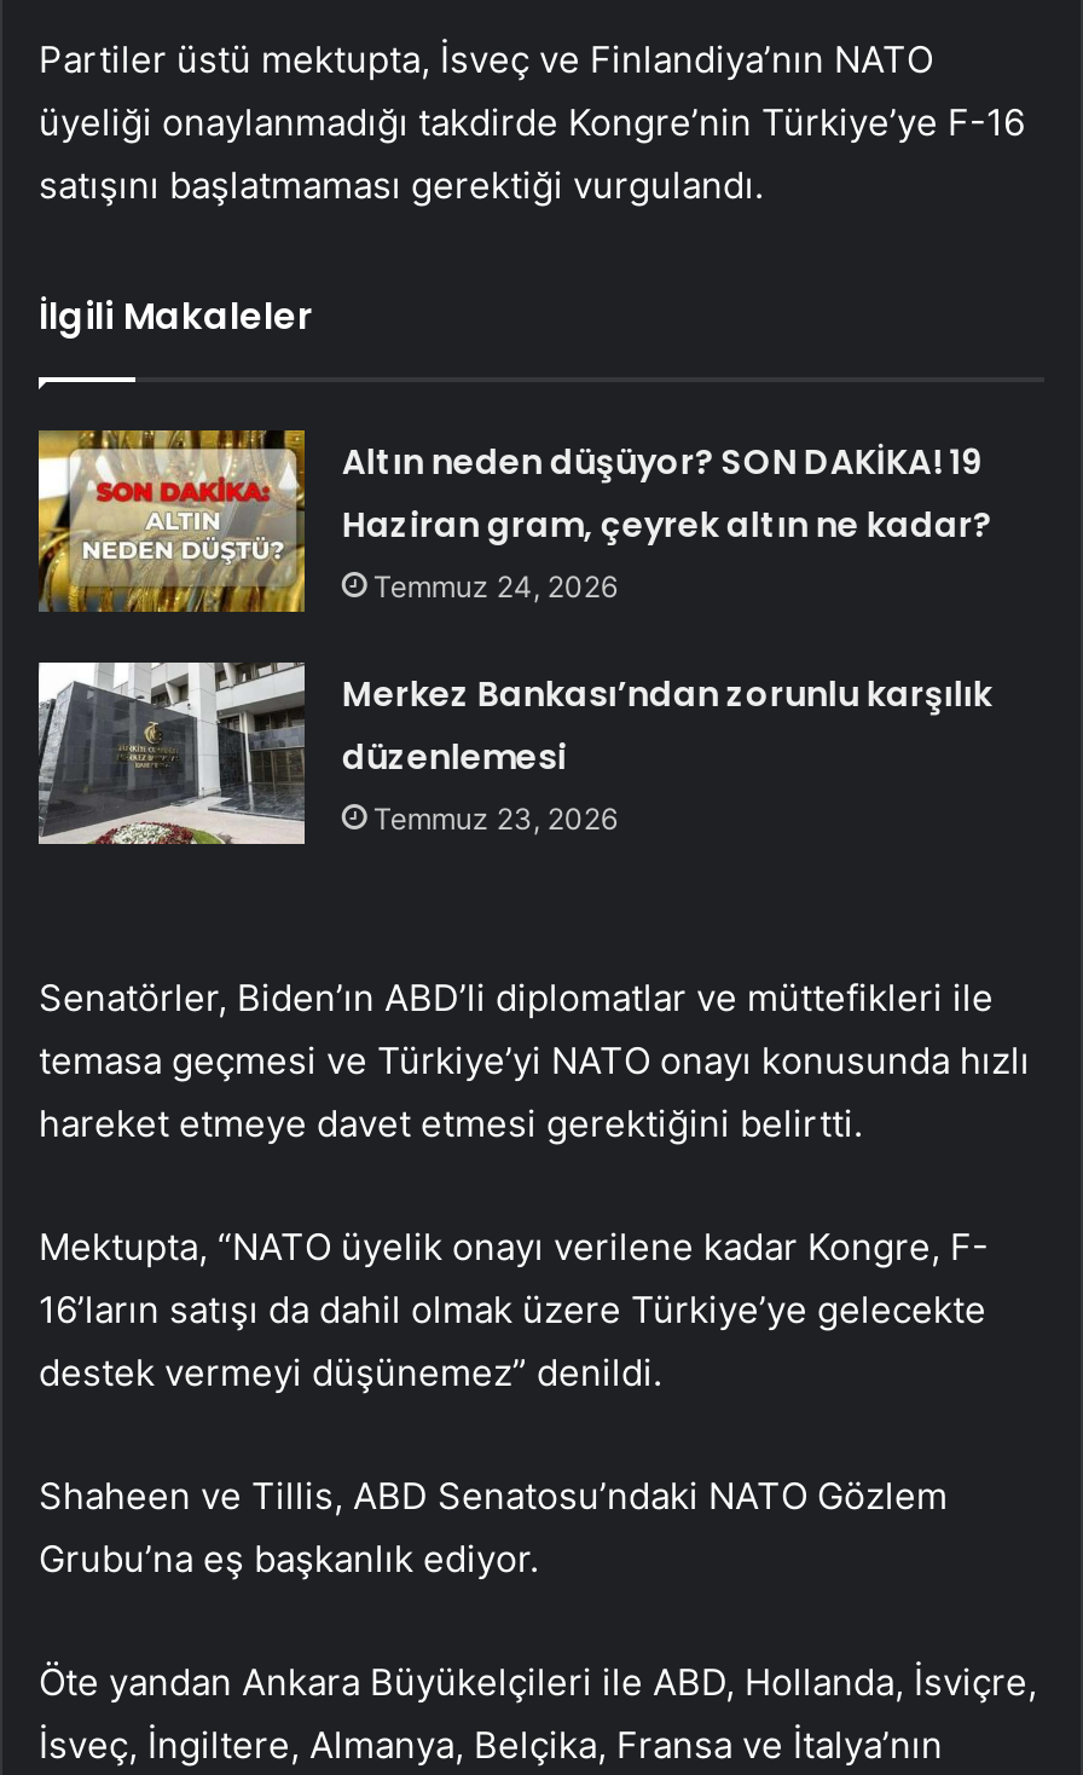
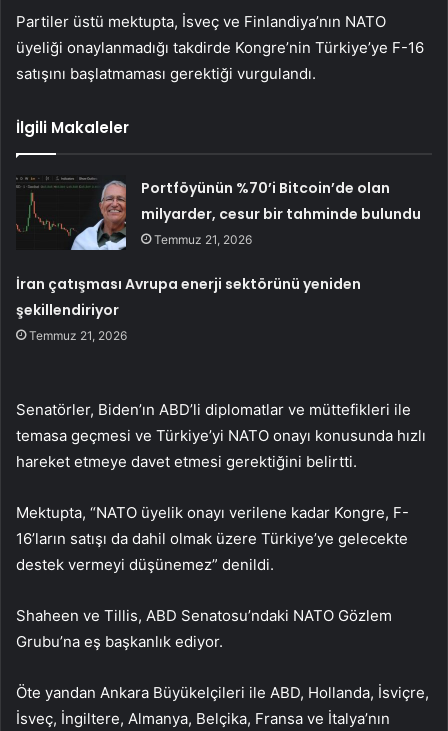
[36,428,992,614] [image] | Altın neden düşüyor? SON DAKİKA! 19 | Haziran gram, çeyrek altın ne kadar? | Temmuz 24, 2026 -> [16,175,421,251] [image] | Portföyünün %70’i Bitcoin’de olan | milyarder, cesur bir tahminde bulundu | Temmuz 21, 2026
[342,669,992,836] Merkez Bankası’ndan zorunlu karşılık | düzenlemesi | Temmuz 23, 2026 -> [16,274,361,343] İran çatışması Avrupa enerji sektörünü yeniden | şekillendiriyor | Temmuz 21, 2026

